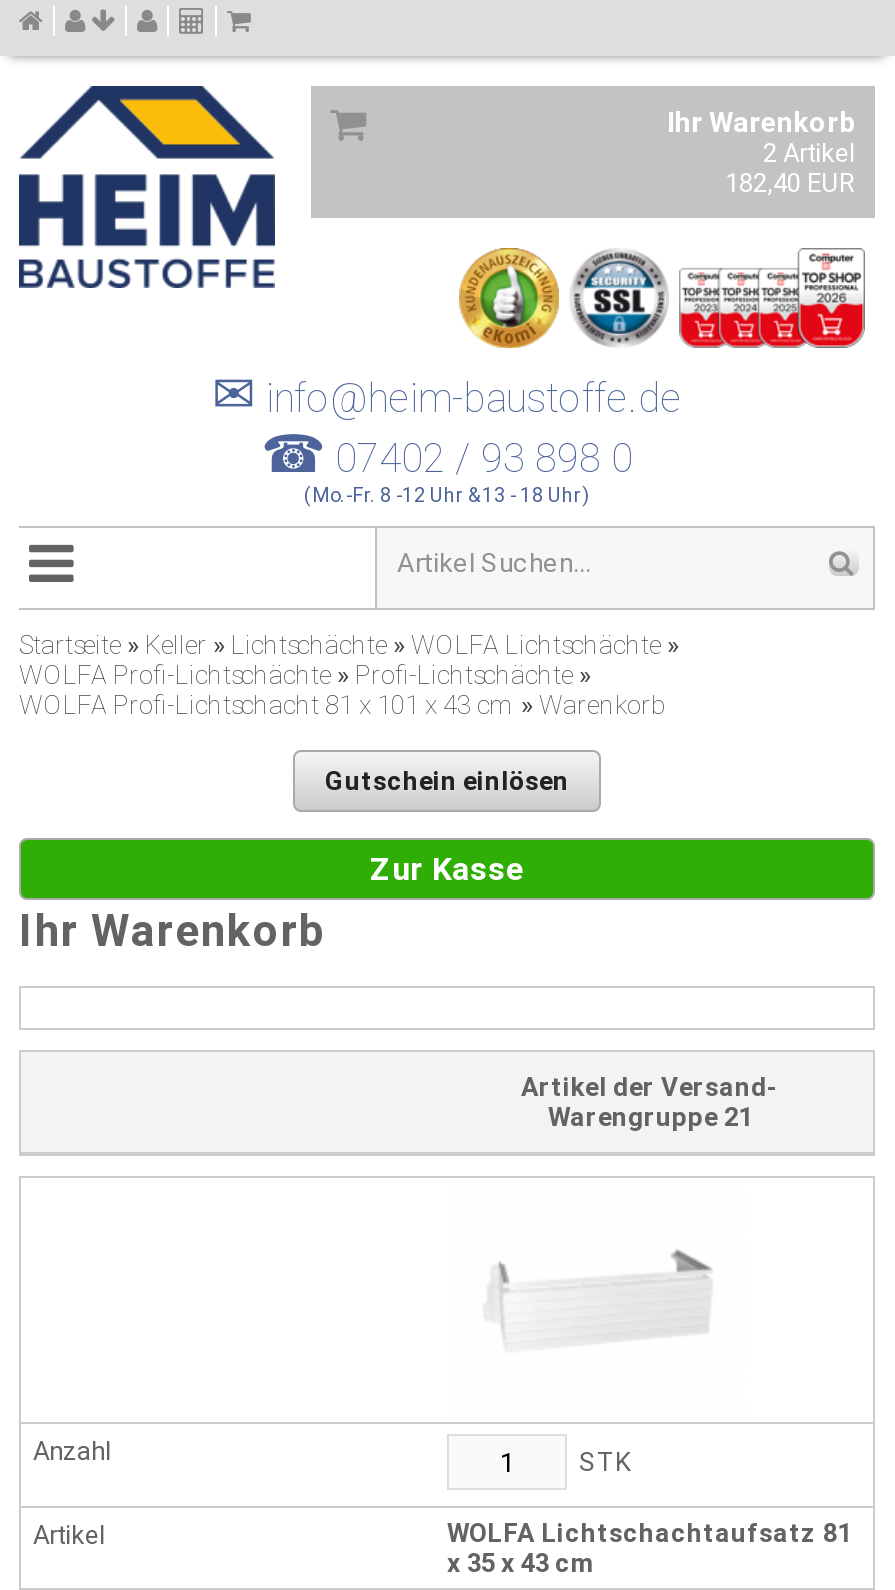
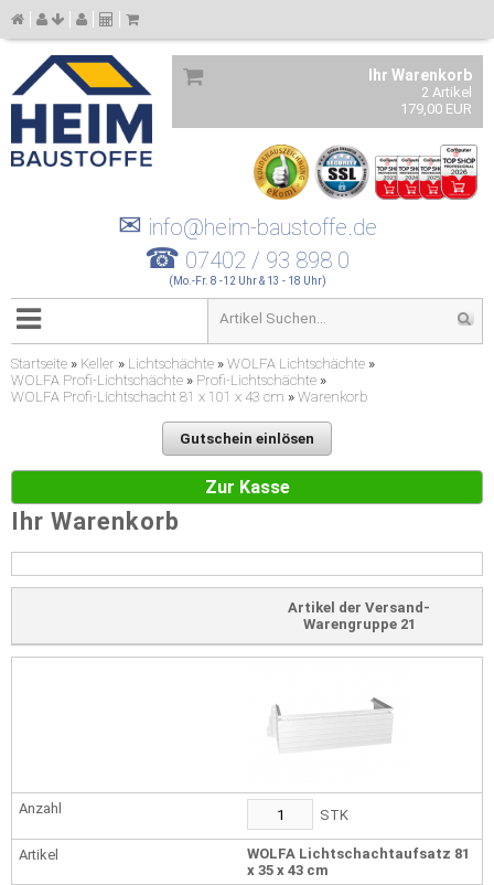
[725,168,855,198] 182,40 EUR -> [400,100,472,117] 179,00 EUR

